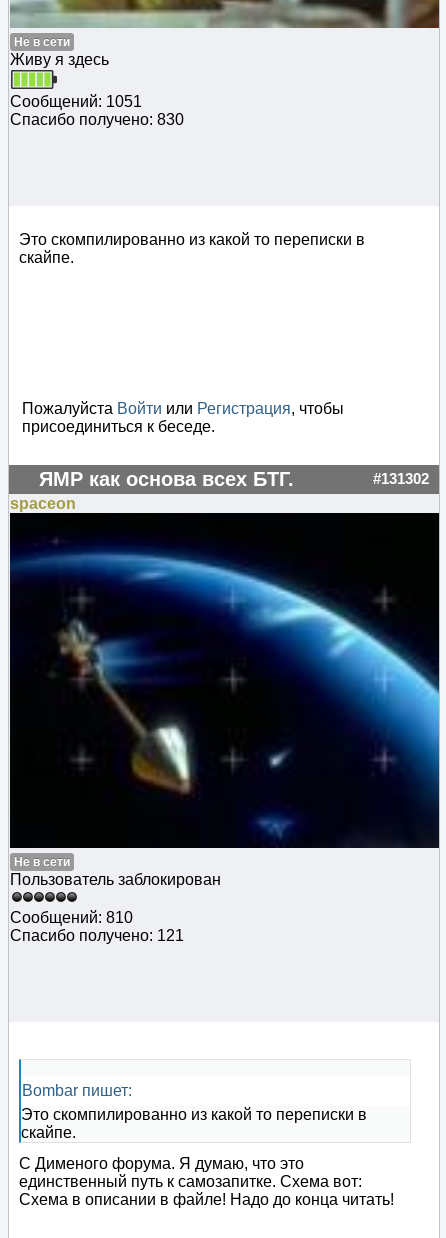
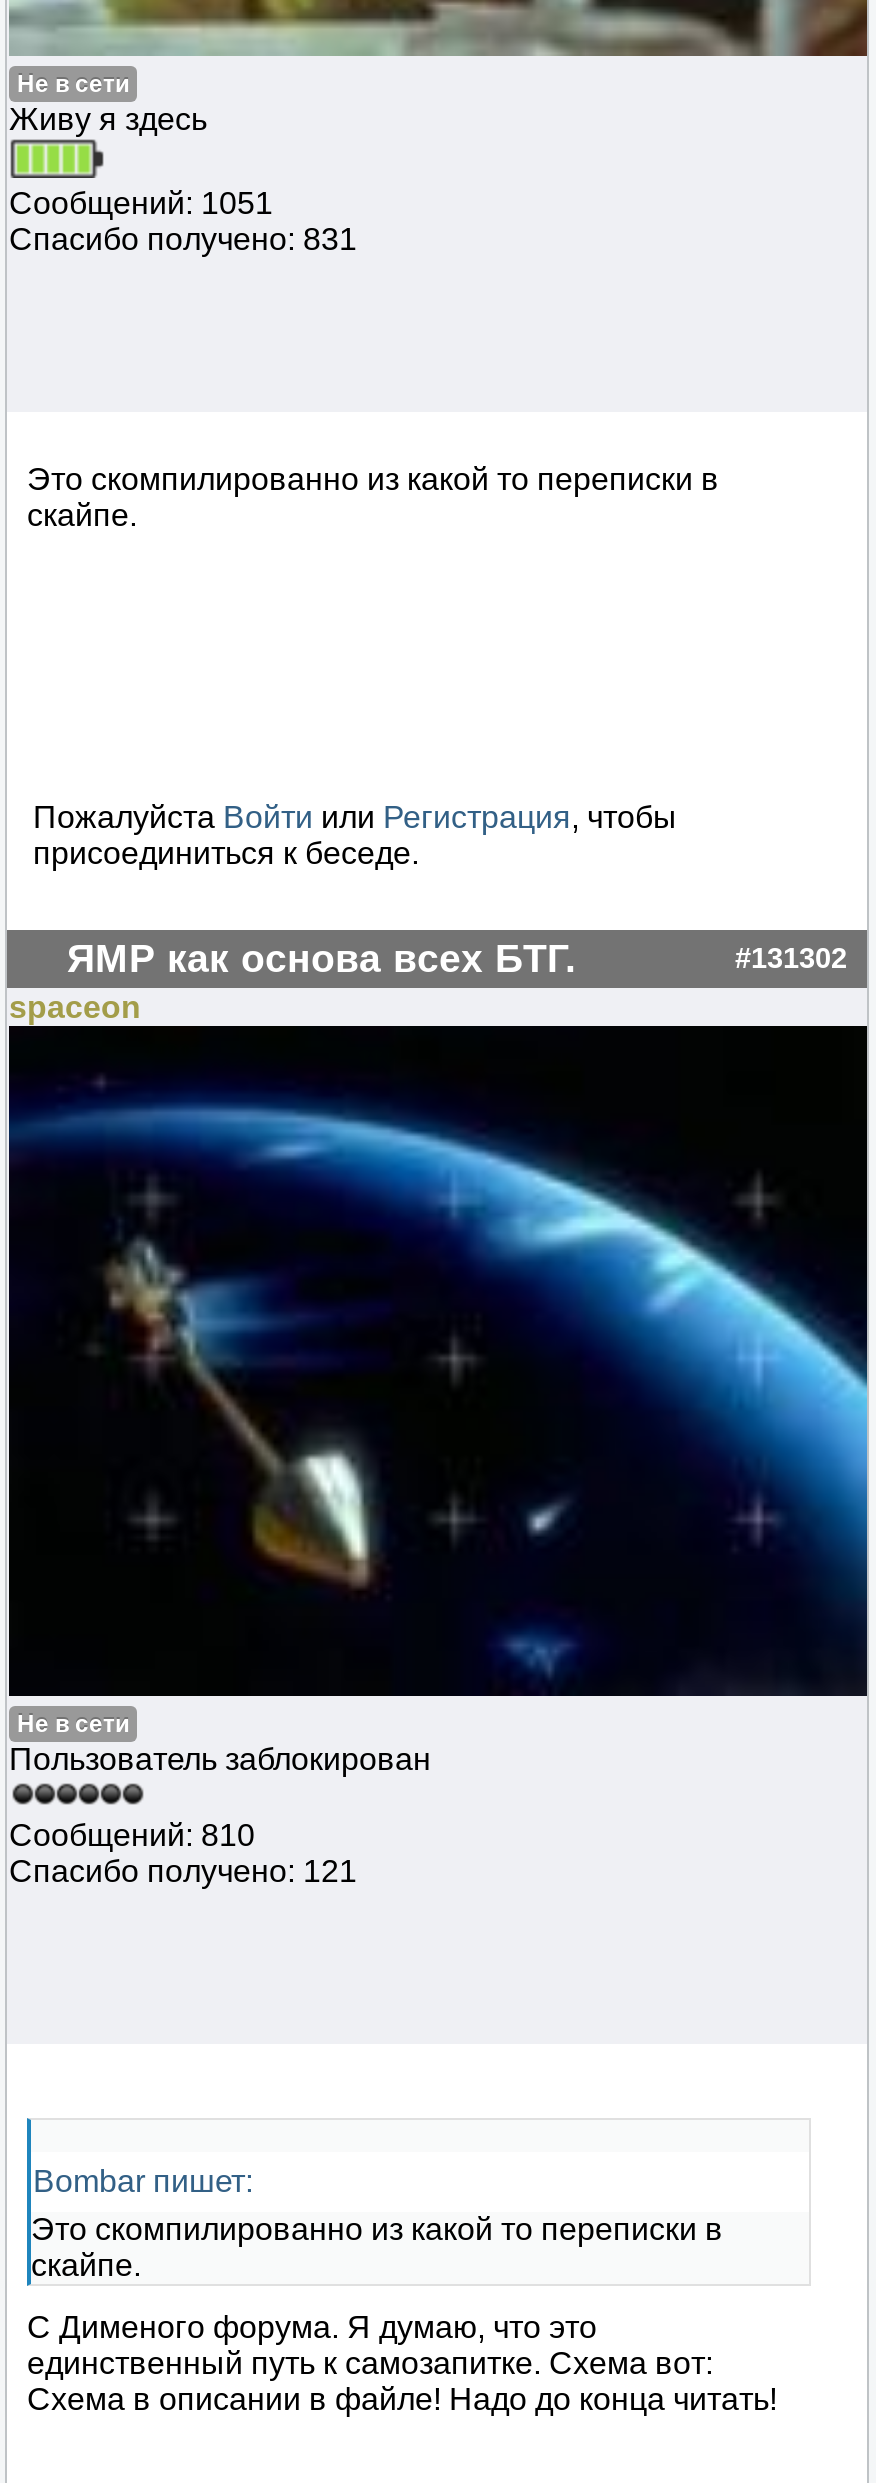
[10,111,184,128] Спасибо получено: 830 -> [9,222,357,256] Спасибо получено: 831

